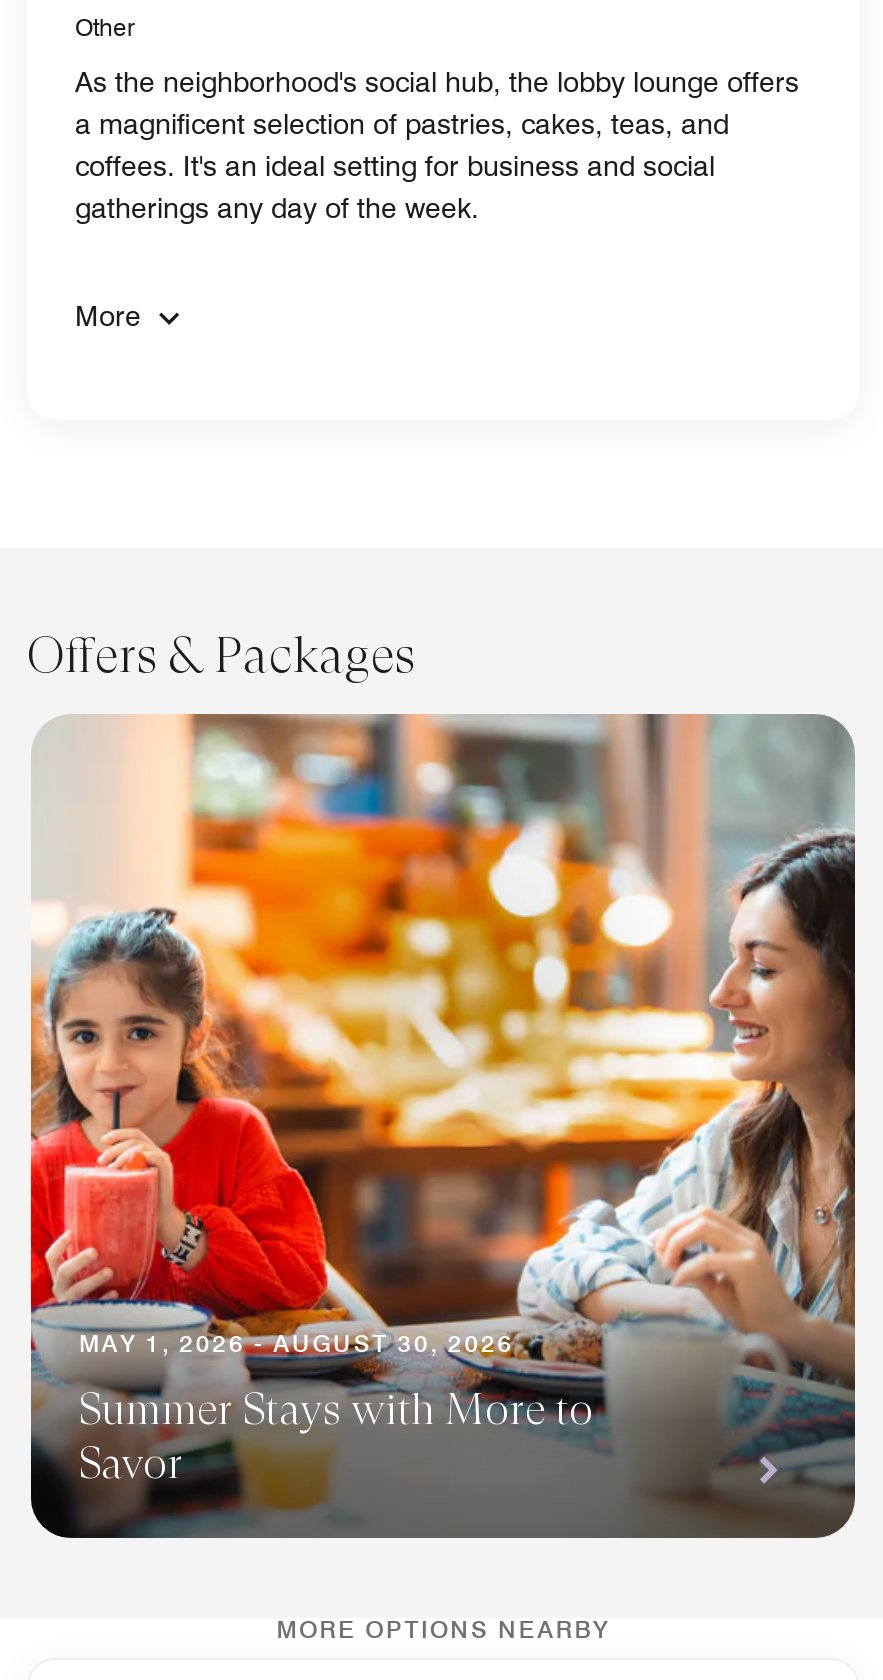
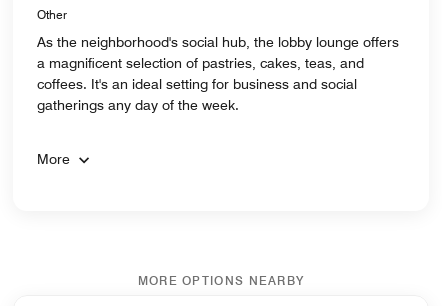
[27,626,415,684] Offers & Packages -> none
[29,712,857,1540] [image] | MAY 1, 2026 - AUGUST 30, 2026 | Summer Stays with More to | Savor -> none

